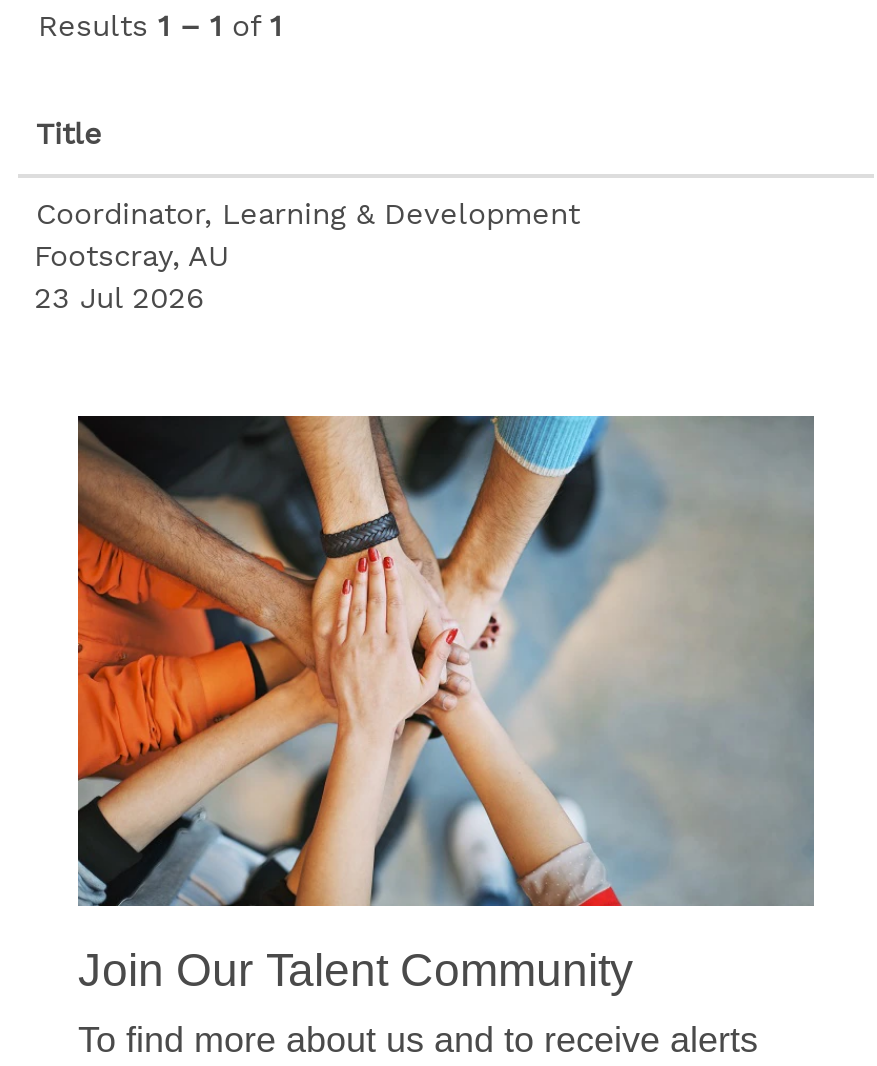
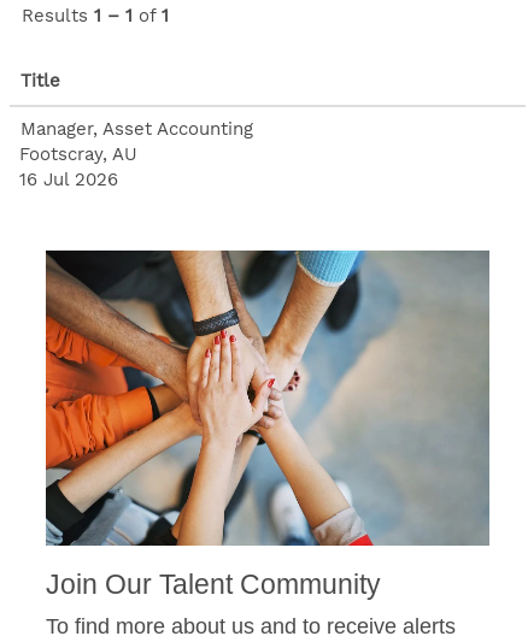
[36,196,580,232] Coordinator, Learning & Development -> [20,118,253,140] Manager, Asset Accounting
[34,280,204,316] 23 Jul 2026 -> [19,169,118,190] 16 Jul 2026

